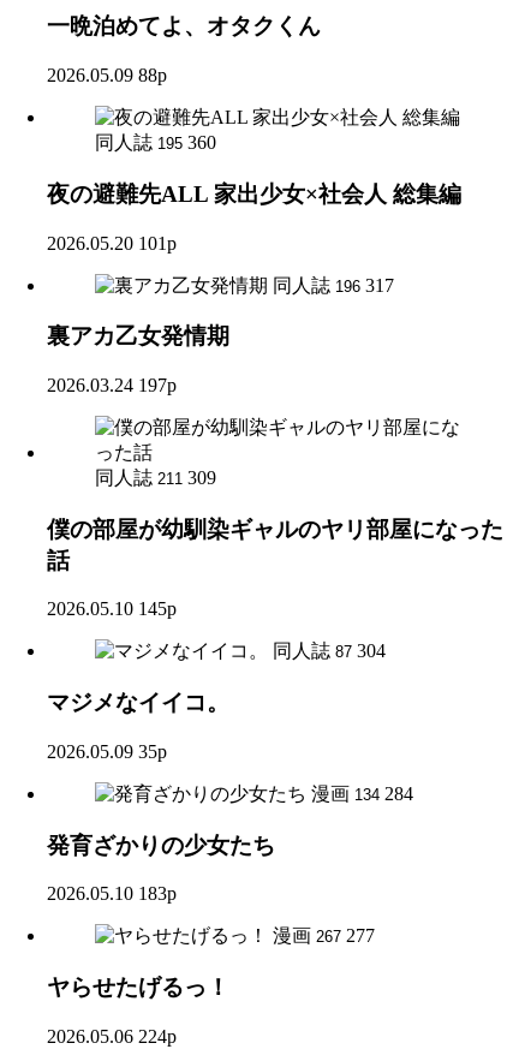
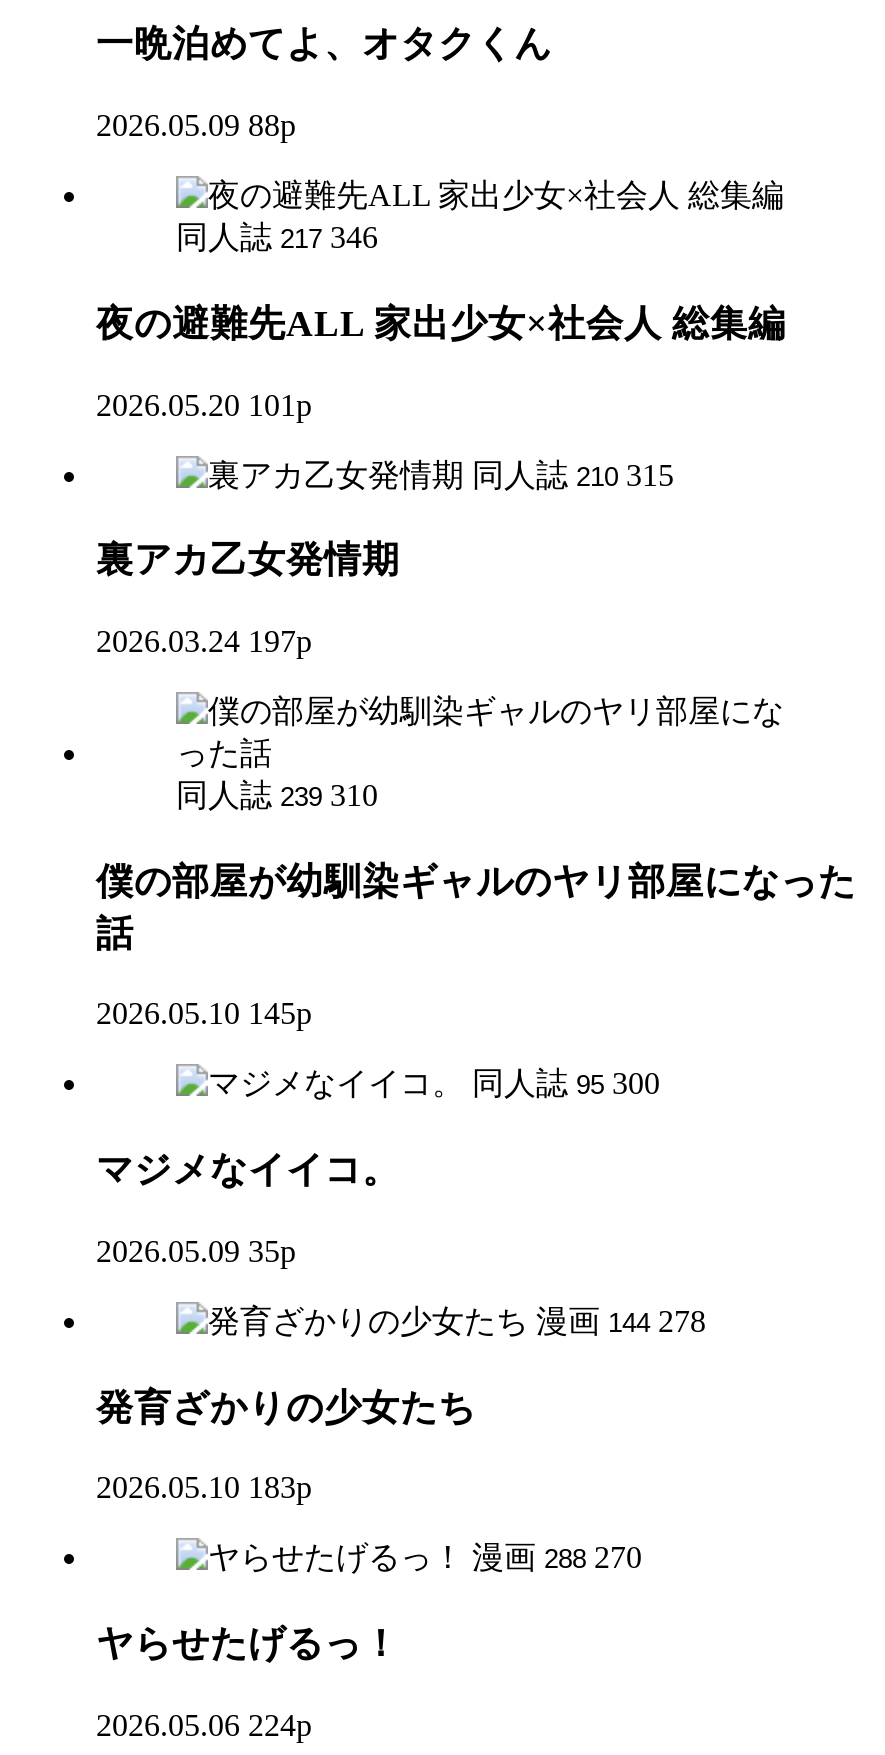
[95,132,216,153] 同人誌 195 360 -> [176,220,378,254] 同人誌 217 346
[273,275,394,295] 同人誌 196 317 -> [472,457,674,491] 同人誌 210 315
[95,467,216,488] 同人誌 211 309 -> [176,778,378,812] 同人誌 239 310
[273,641,386,661] 同人誌 87 304 -> [472,1067,660,1101] 同人誌 95 300
[311,783,413,804] 漫画 134 284 -> [536,1304,706,1338] 漫画 144 278
[273,925,375,946] 漫画 267 277 -> [472,1540,642,1574] 漫画 288 270

